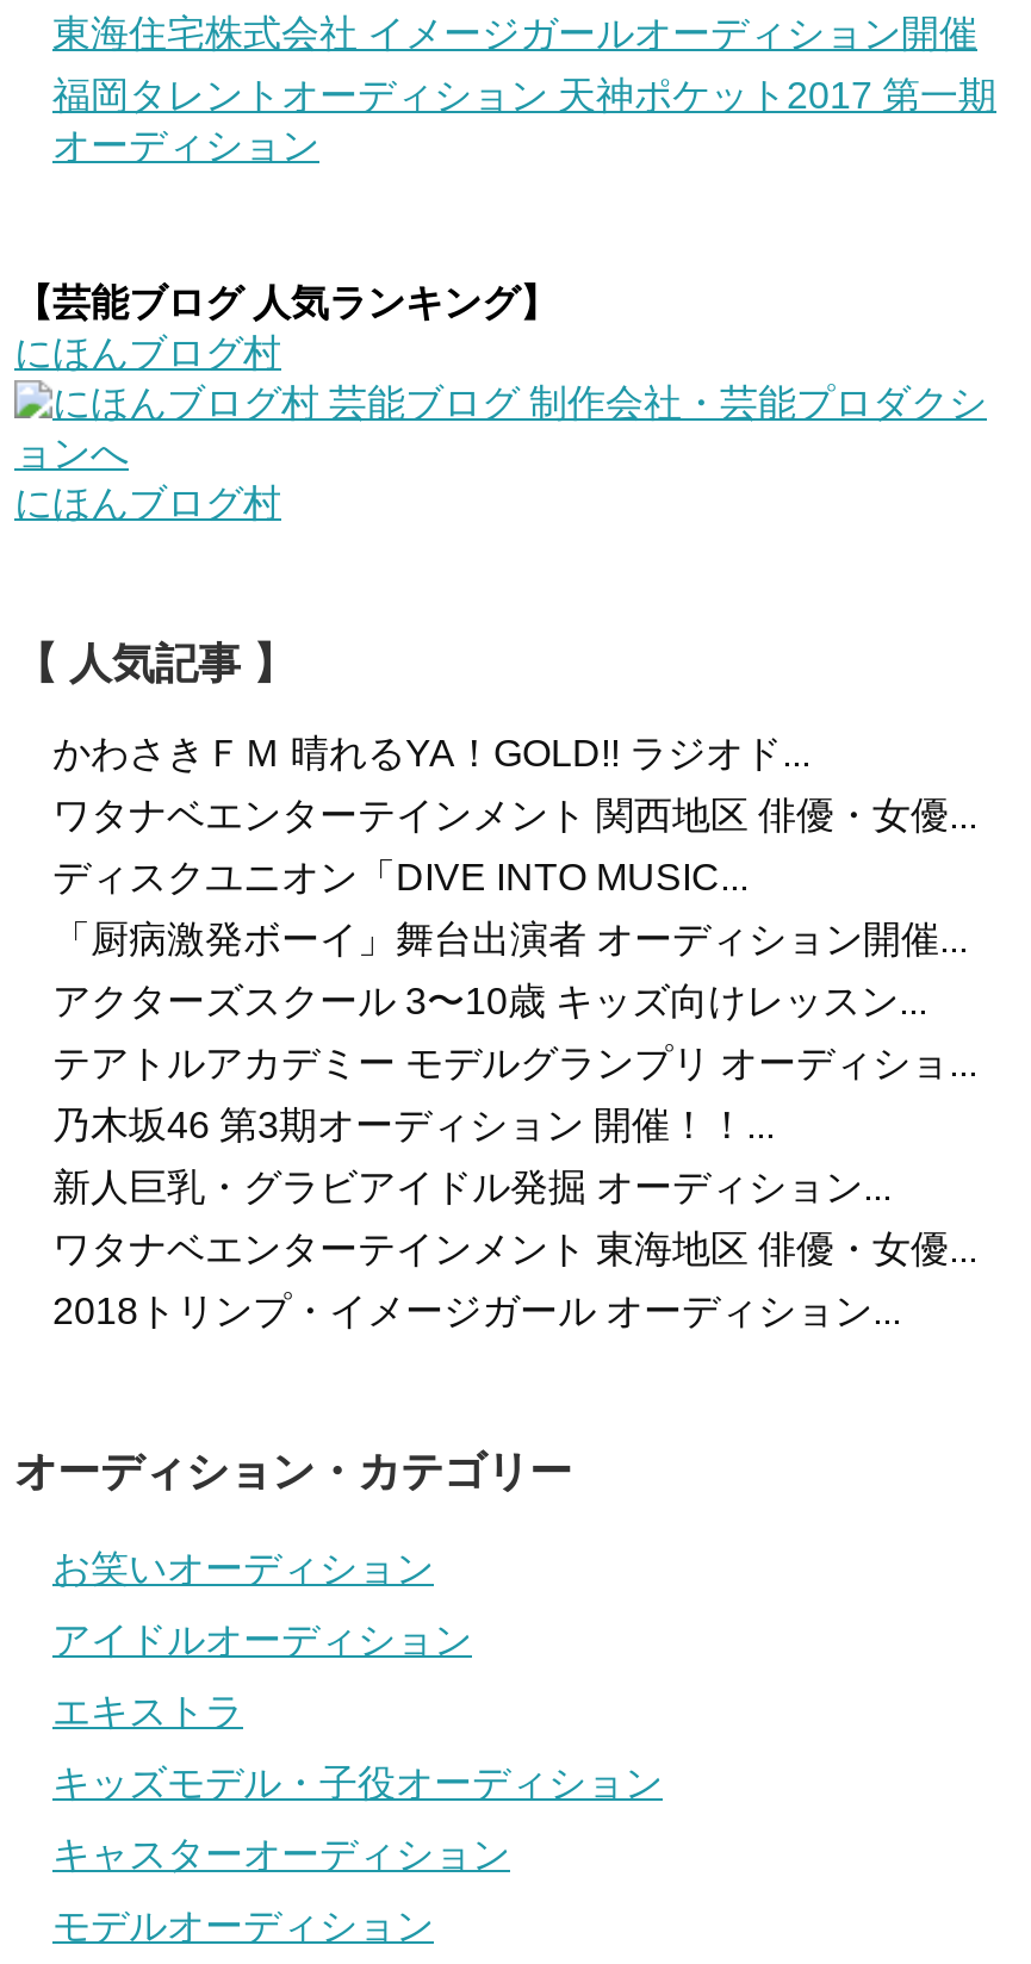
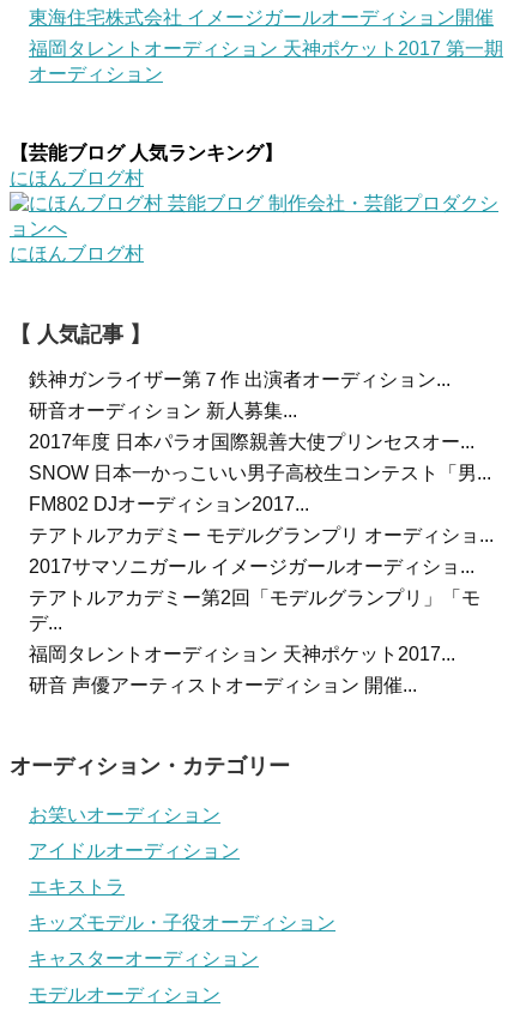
[52,733,810,774] かわさきＦＭ 晴れるYA！GOLD!! ラジオド... -> [29,369,451,389] 鉄神ガンライザー第７作 出演者オーディション...
[52,795,977,836] ワタナベエンターテインメント 関西地区 俳優・女優... -> [29,400,297,420] 研音オーディション 新人募集...
[52,857,749,898] ディスクユニオン「DIVE INTO MUSIC... -> [29,431,474,452] 2017年度 日本パラオ国際親善大使プリンセスオー...
[52,919,968,960] 「厨病激発ボーイ」舞台出演者 オーディション開催... -> [29,462,491,483] SNOW 日本一かっこいい男子高校生コンテスト「男...
[52,981,927,1022] アクターズスクール 3〜10歳 キッズ向けレッスン... -> [29,494,309,514] FM802 DJオーディション2017...
[52,1105,775,1146] 乃木坂46 第3期オーディション 開催！！... -> [29,556,474,576] 2017サマソニガール イメージガールオーディショ...
[52,1167,892,1208] 新人巨乳・グラビアイドル発掘 オーディション... -> [29,587,480,633] テアトルアカデミー第2回「モデルグランプリ」「モ | デ...
[52,1229,977,1270] ワタナベエンターテインメント 東海地区 俳優・女優... -> [29,643,455,664] 福岡タレントオーディション 天神ポケット2017...
[52,1291,901,1332] 2018トリンプ・イメージガール オーディション... -> [29,675,417,695] 研音 声優アーティストオーディション 開催...

